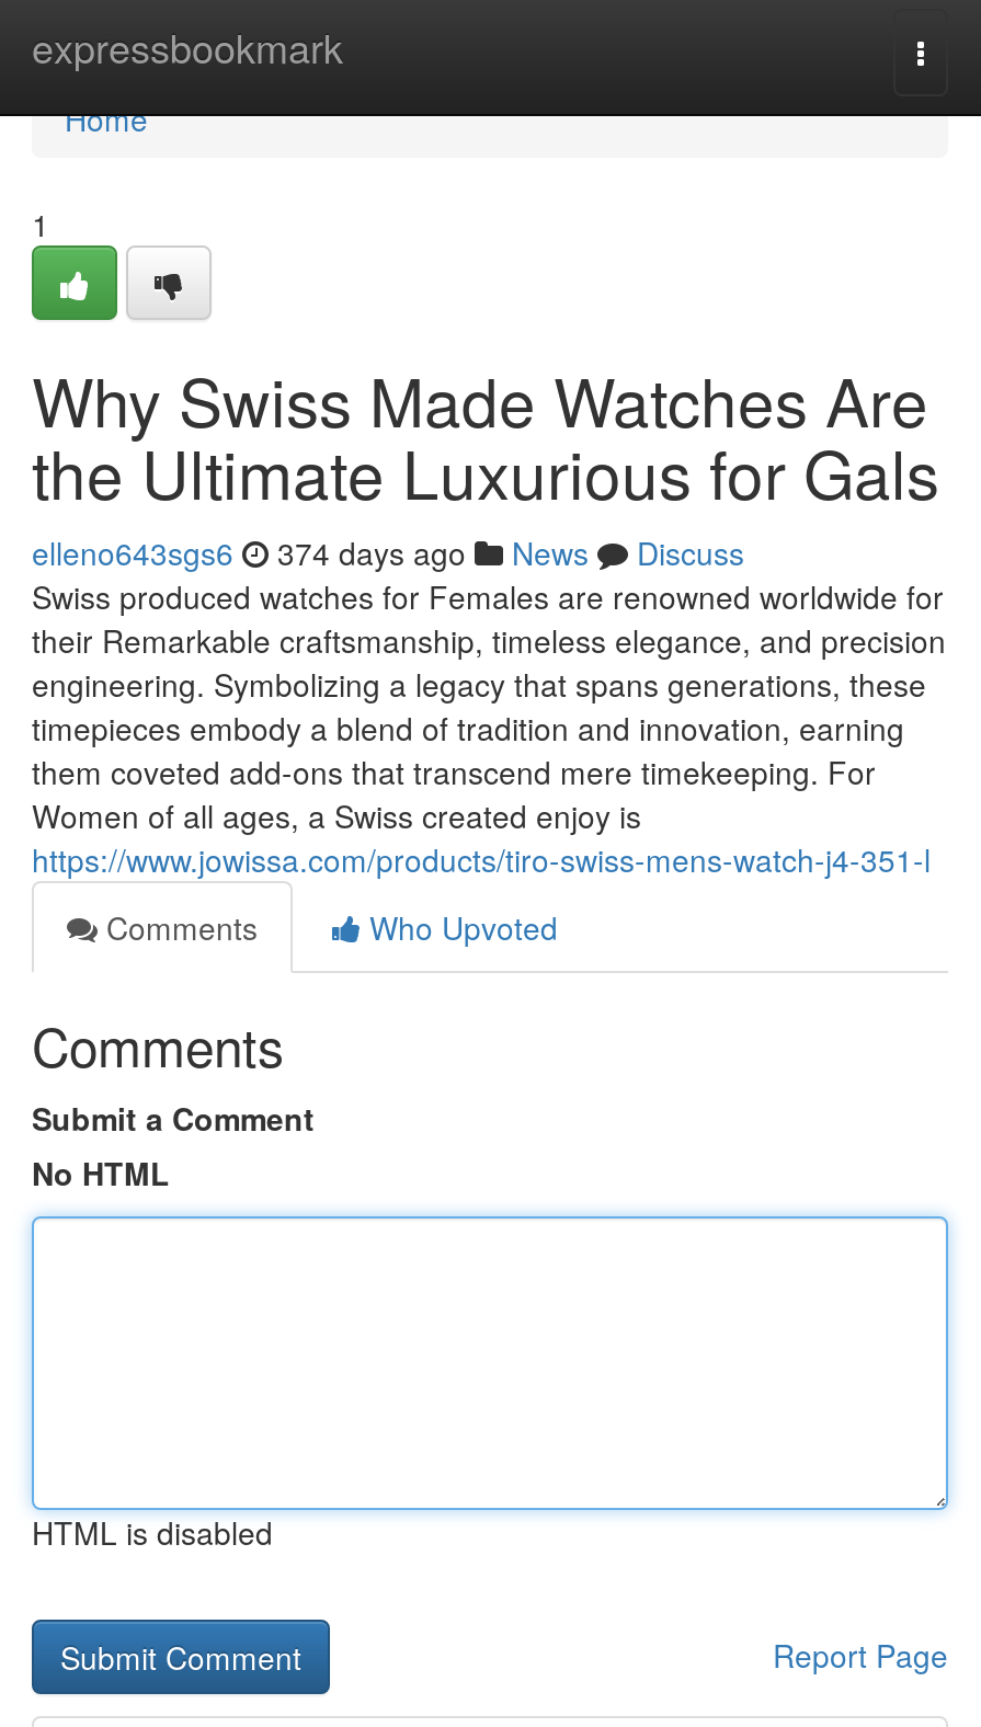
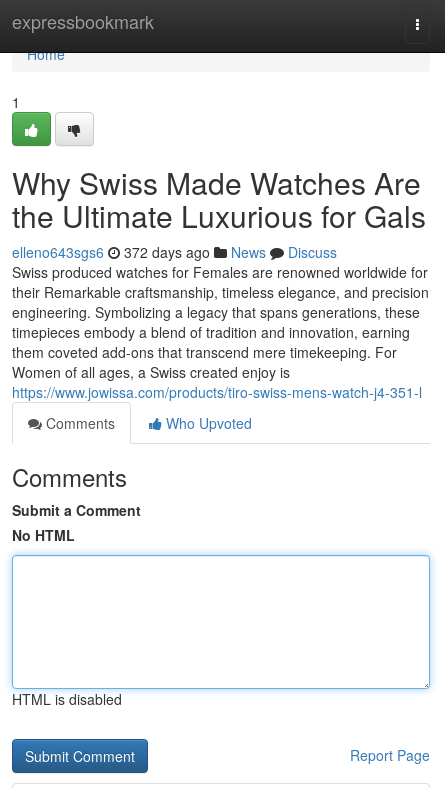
[32,530,744,574] elleno643sgs6 374 days ago News Discuss -> [12,242,337,262] elleno643sgs6 372 days ago News Discuss

